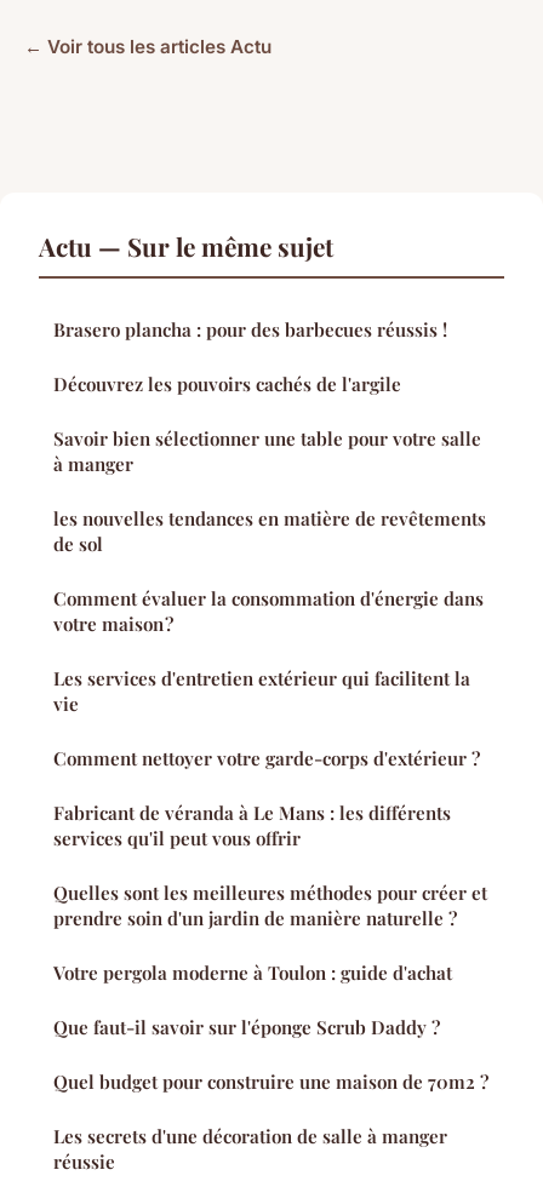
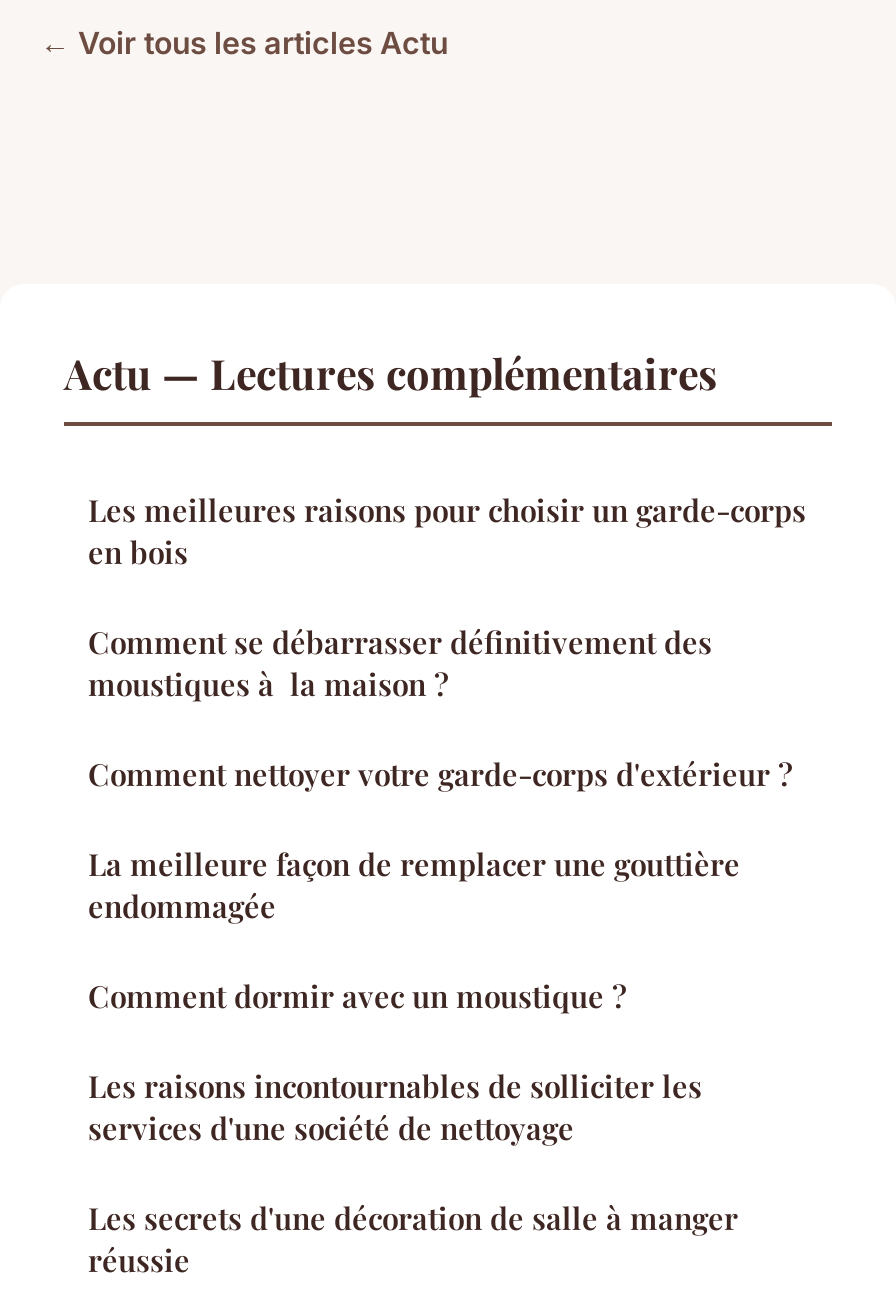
[39,229,486,716] Actu — Sur le même sujet | Brasero plancha : pour des barbecues réussis ! | Découvrez les pouvoirs cachés de l'argile | Savoir bien sélectionner une table pour votre salle | à manger | les nouvelles tendances en matière de revêtements | de sol | Comment évaluer la consommation d'énergie dans | votre maison ? | Les services d'entretien extérieur qui facilitent la | vie -> [64,344,806,704] Actu — Lectures complémentaires | Les meilleures raisons pour choisir un garde-corps | en bois | Comment se débarrasser définitivement des | moustiques à la maison ?
[53,801,488,1094] Fabricant de véranda à Le Mans : les différents | services qu'il peut vous offrir | Quelles sont les meilleures méthodes pour créer et | prendre soin d'un jardin de manière naturelle ? | Votre pergola moderne à Toulon : guide d'achat | Que faut-il savoir sur l'éponge Scrub Daddy ? | Quel budget pour construire une maison de 70m2 ? -> [88,844,740,1148] La meilleure façon de remplacer une gouttière | endommagée | Comment dormir avec un moustique ? | Les raisons incontournables de solliciter les | services d'une société de nettoyage

